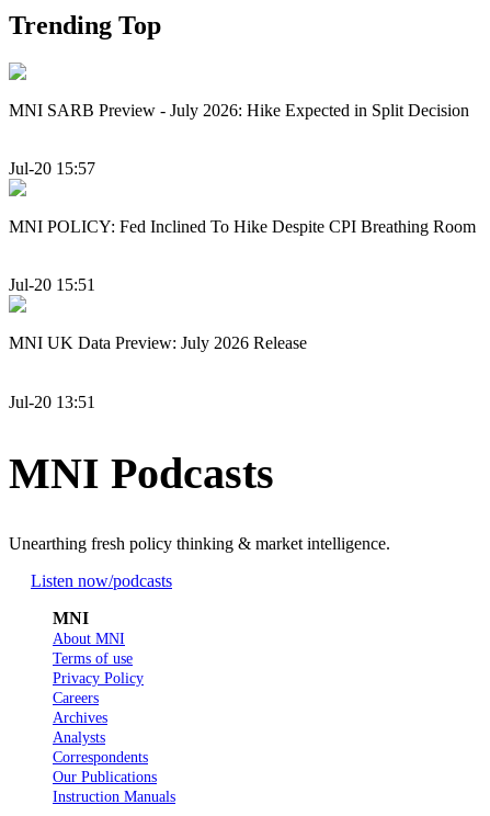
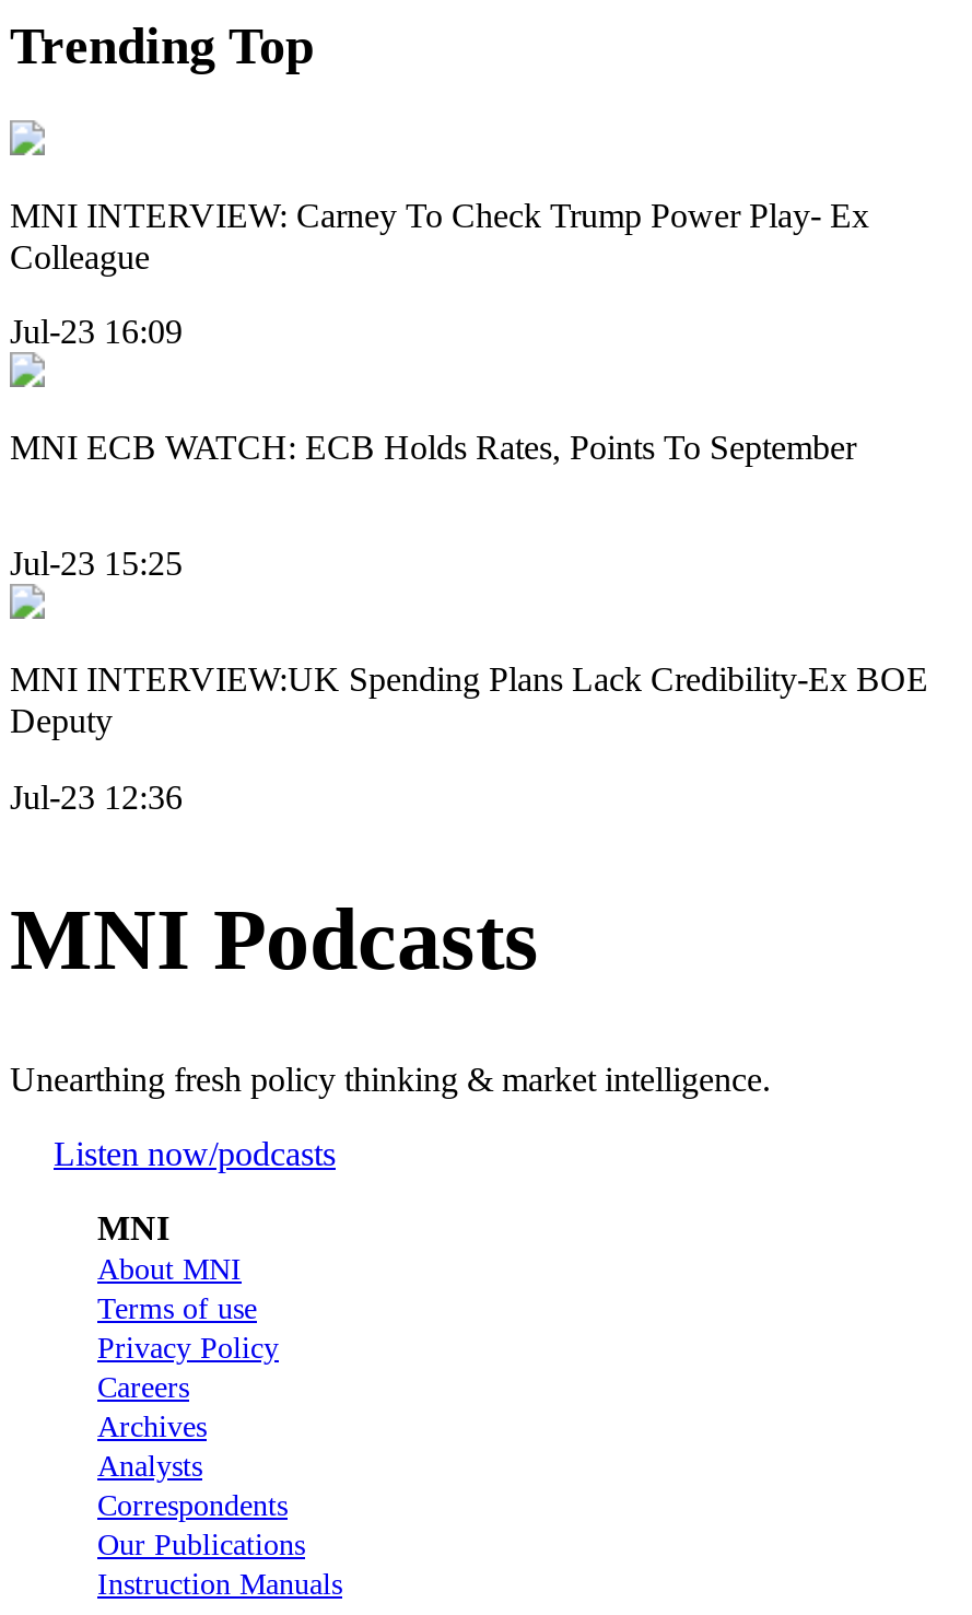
[9,100,469,119] MNI SARB Preview - July 2026: Hike Expected in Split Decision -> [10,196,869,275] MNI INTERVIEW: Carney To Check Trump Power Play- Ex | Colleague
[9,159,95,178] Jul-20 15:57 -> [10,313,183,350] Jul-23 16:09
[9,217,476,236] MNI POLICY: Fed Inclined To Hike Despite CPI Breathing Room -> [10,429,856,466] MNI ECB WATCH: ECB Holds Rates, Points To September
[9,276,95,294] Jul-20 15:51 -> [10,545,183,583] Jul-23 15:25
[9,334,307,353] MNI UK Data Preview: July 2026 Release -> [10,661,928,740] MNI INTERVIEW:UK Spending Plans Lack Credibility-Ex BOE | Deputy
[9,392,95,411] Jul-20 13:51 -> [10,778,183,815] Jul-23 12:36

